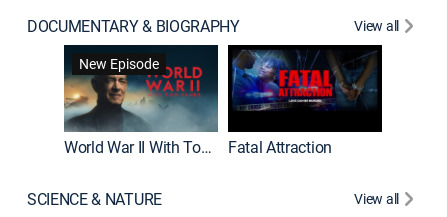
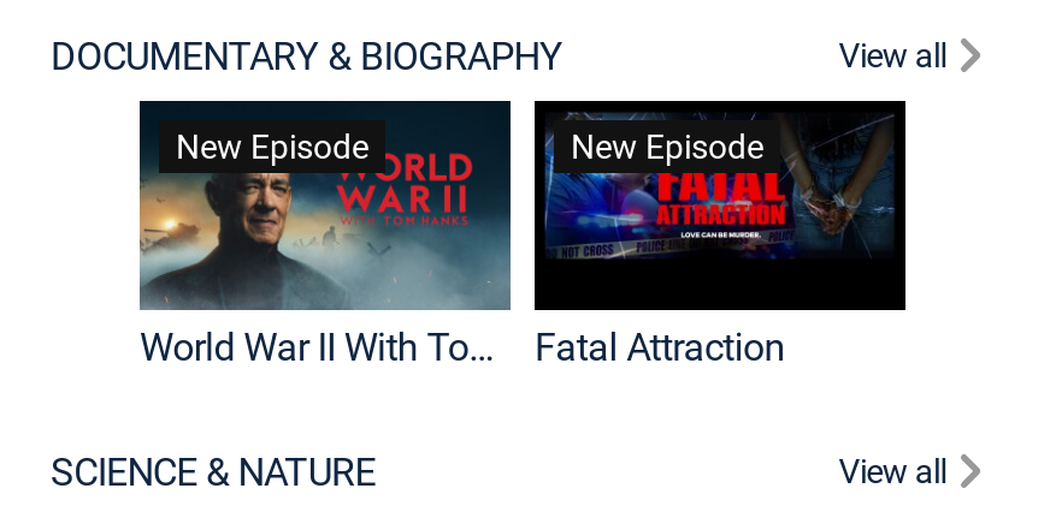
none -> [571,124,763,169] New Episode

